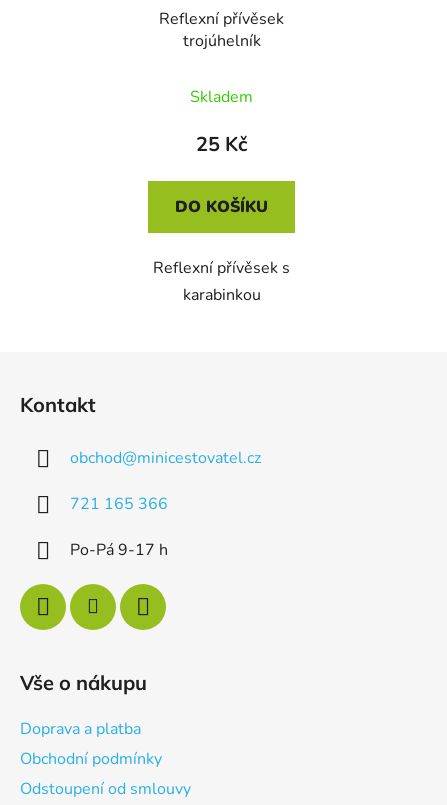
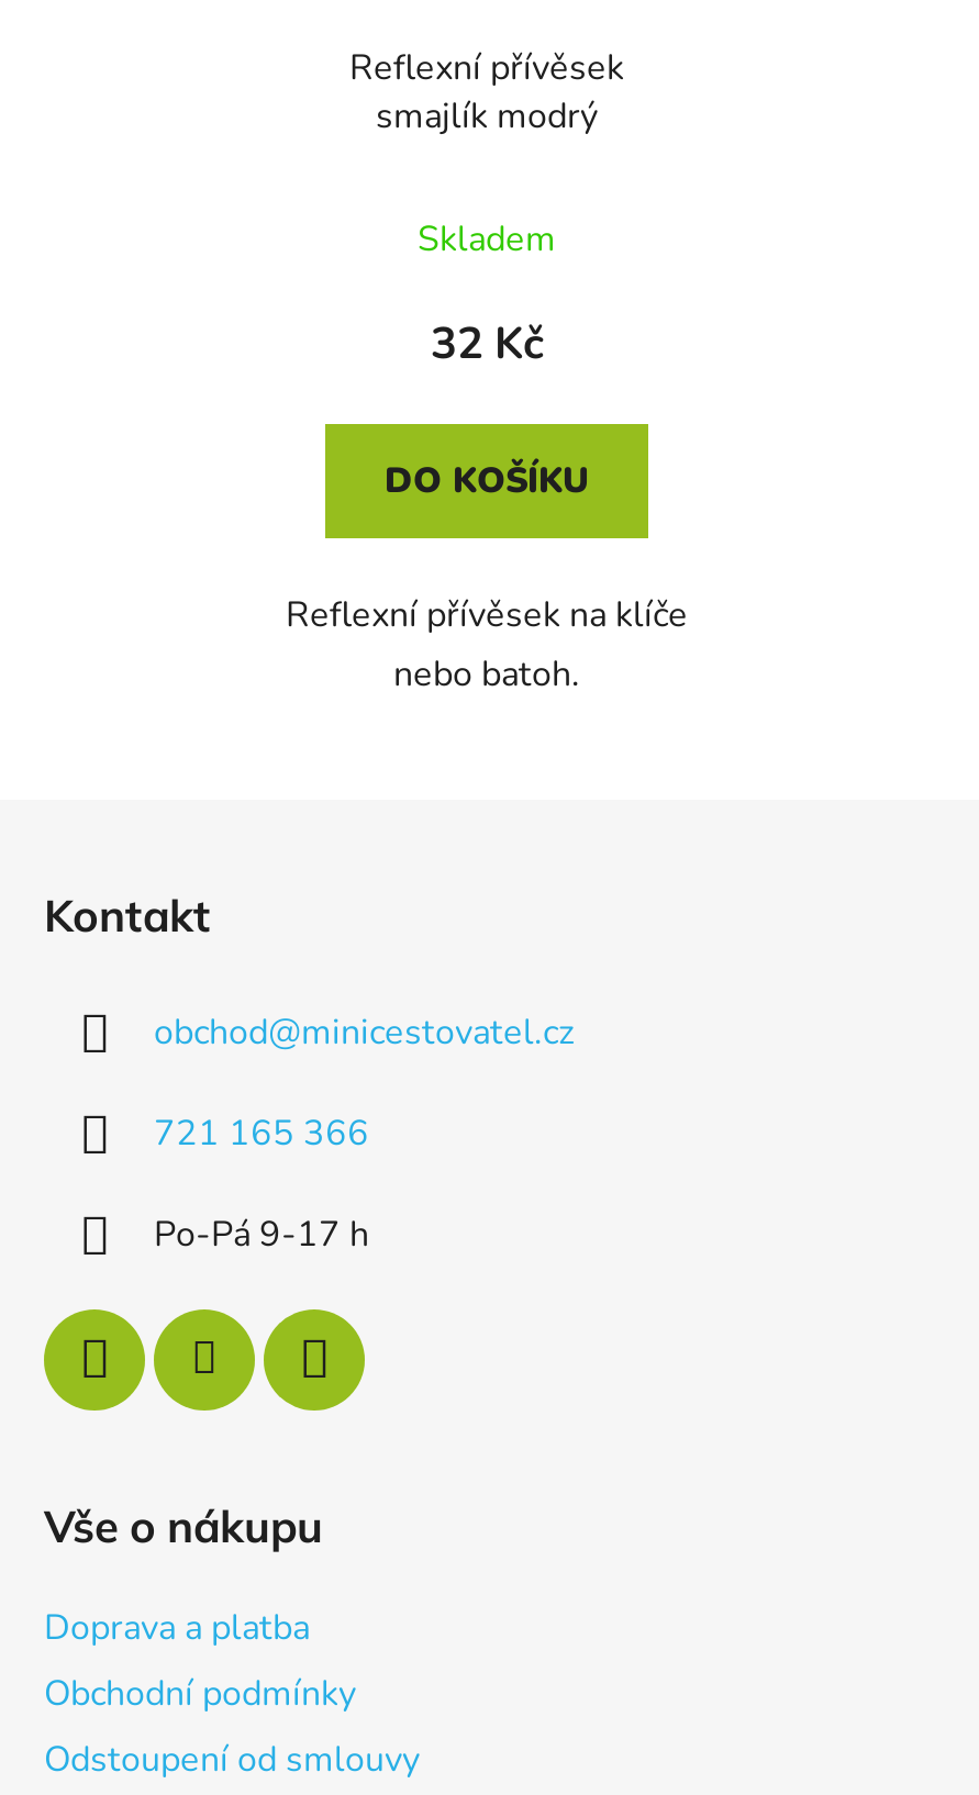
[182,30,260,52] trojúhelník -> [376,93,598,142] smajlík modrý
[196,131,247,158] 25 Kč -> [431,315,543,375] 32 Kč
[153,257,290,306] Reflexní přívěsek s | karabinkou -> [286,592,688,700] Reflexní přívěsek na klíče | nebo batoh.

